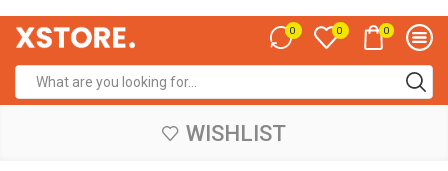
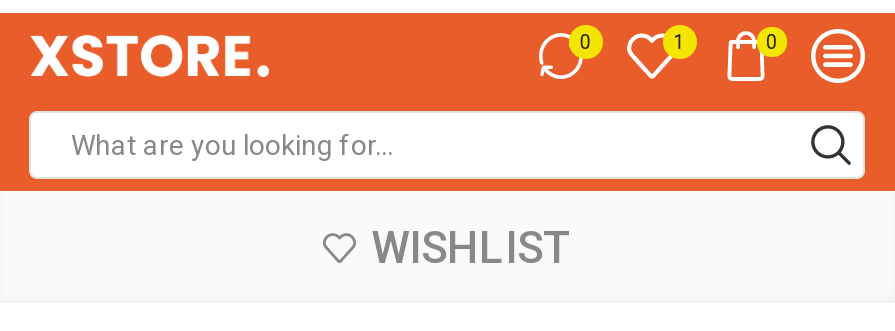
[337,25,343,36] 0 -> [673,31,685,53] 1

